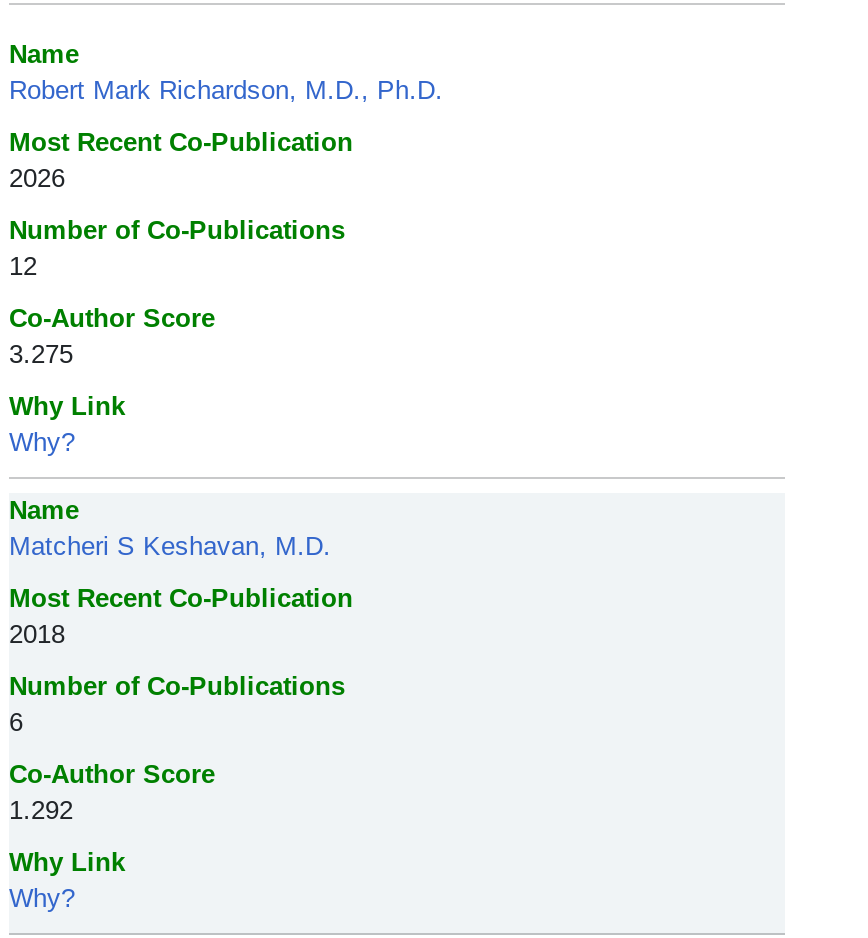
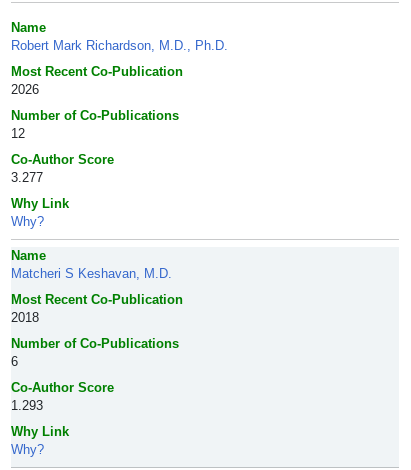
[9,339,73,369] 3.275 -> [11,170,43,185] 3.277
[9,795,73,825] 1.292 -> [11,398,43,413] 1.293

